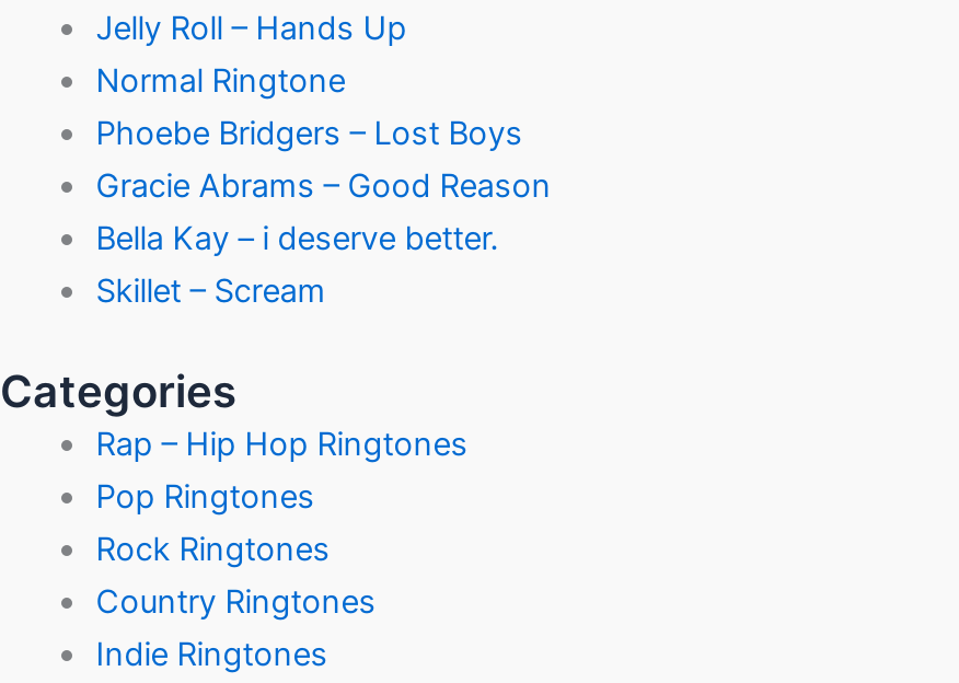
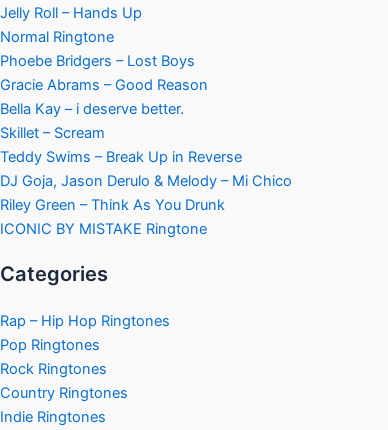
none -> [0,148,292,238] Teddy Swims – Break Up in Reverse | DJ Goja, Jason Derulo & Melody – Mi Chico | Riley Green – Think As You Drunk | ICONIC BY MISTAKE Ringtone

